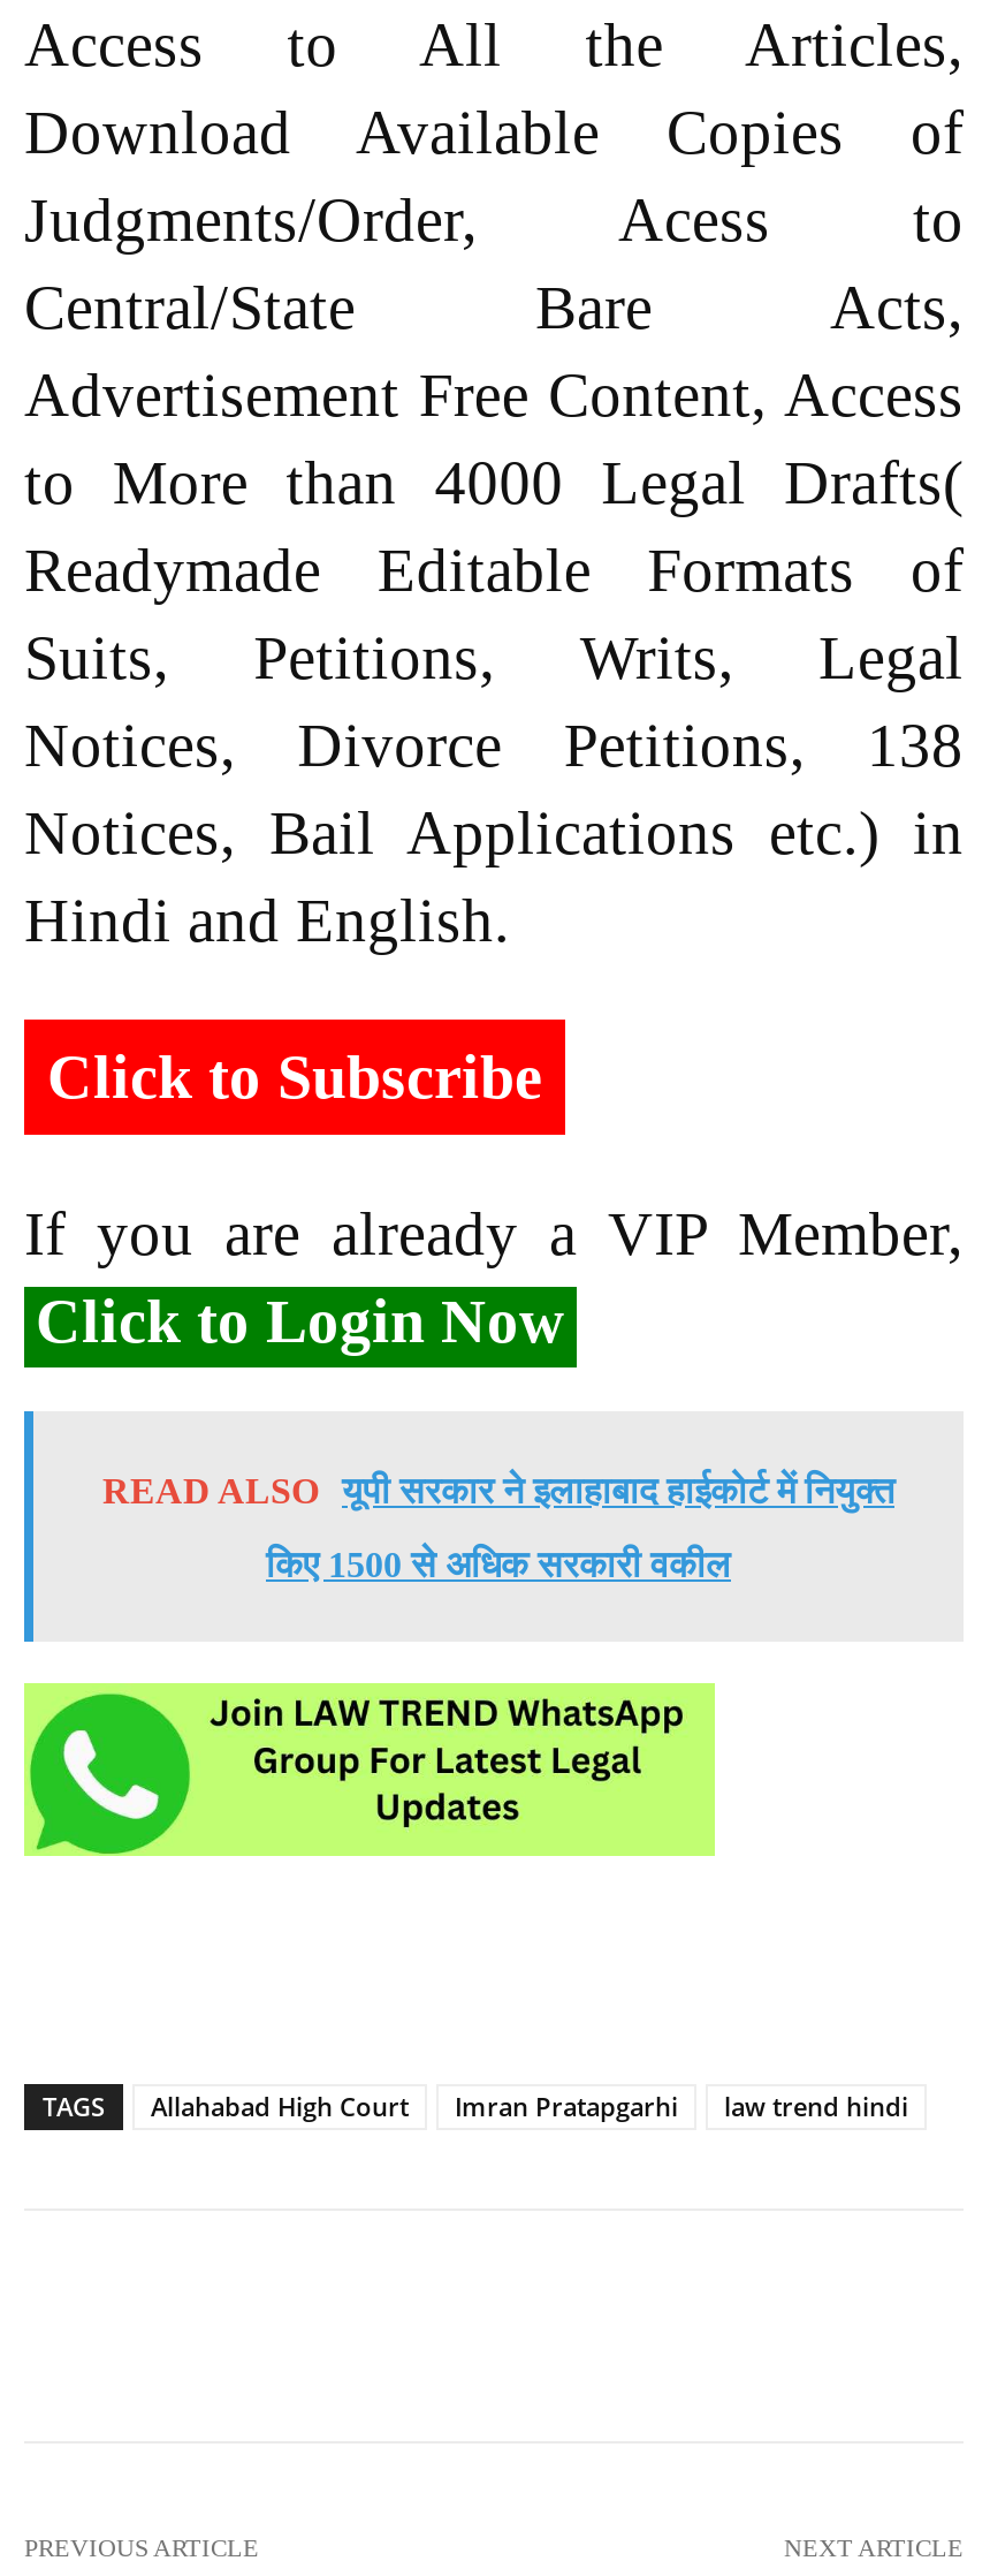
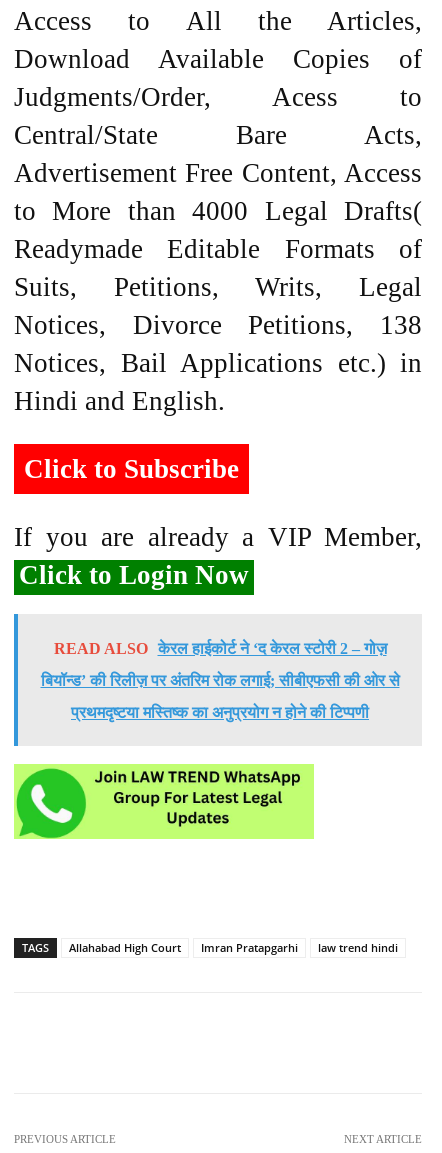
[102,1472,894,1585] READ ALSO यूपी सरकार ने इलाहाबाद हाईकोर्ट में नियुक्त | किए 1500 से अधिक सरकारी वकील -> [40,640,399,721] READ ALSO केरल हाईकोर्ट ने ‘द केरल स्टोरी 2 – गोज़ | बियॉन्ड’ की रिलीज़ पर अंतरिम रोक लगाई; सीबीएफसी की ओर से | प्रथमदृष्टया मस्तिष्क का अनुप्रयोग न होने की टिप्पणी

